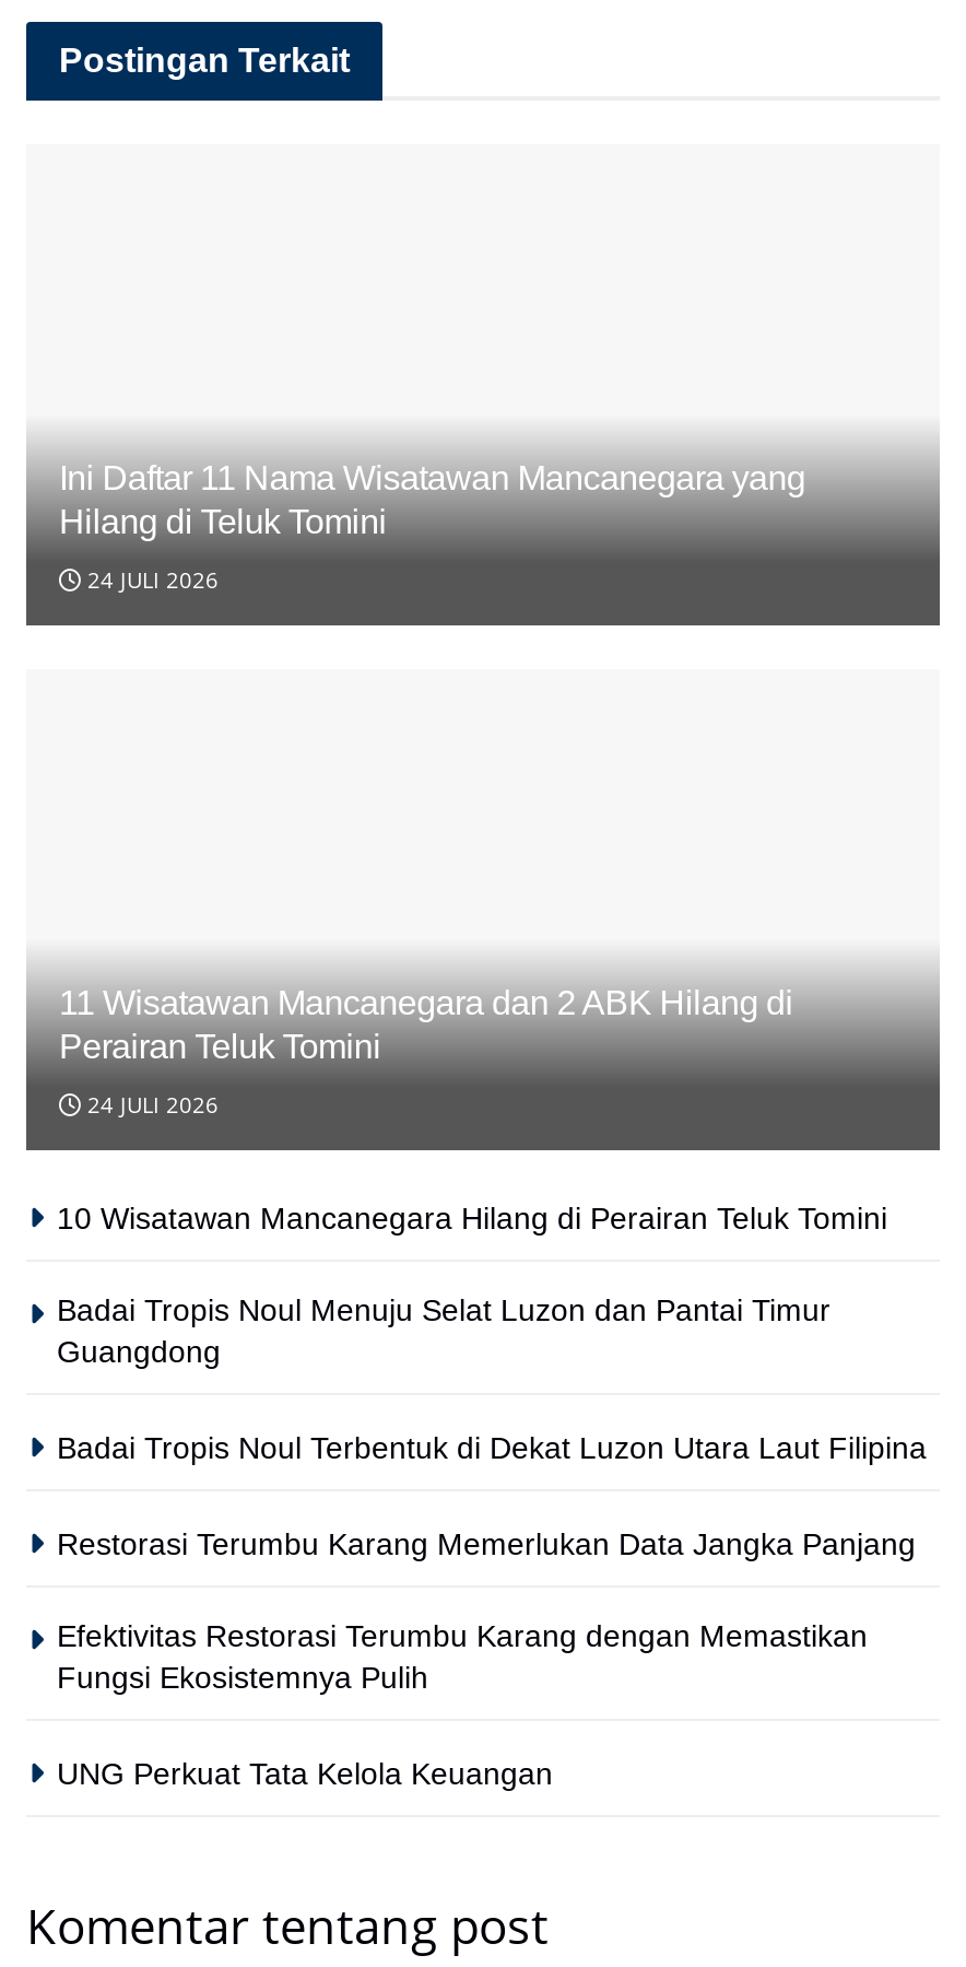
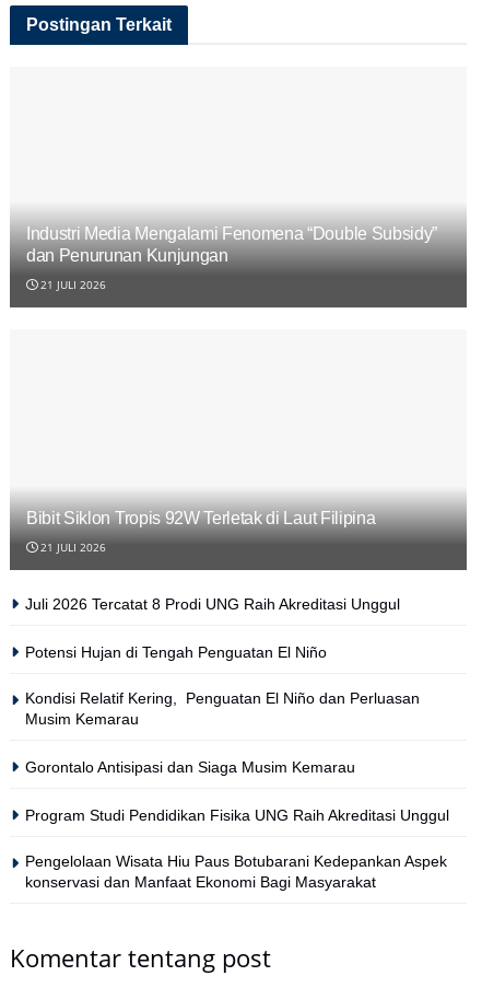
[59,459,806,540] Ini Daftar 11 Nama Wisatawan Mancanegara yang | Hilang di Teluk Tomini -> [26,224,437,265] Industri Media Mengalami Fenomena “Double Subsidy” | dan Penurunan Kunjungan
[81,564,219,595] 24 JULI 2026 -> [37,277,106,292] 21 JULI 2026
[59,984,793,1065] 11 Wisatawan Mancanegara dan 2 ABK Hilang di | Perairan Teluk Tomini -> [26,509,375,527] Bibit Siklon Tropis 92W Terletak di Laut Filipina
[81,1089,219,1119] 24 JULI 2026 -> [37,539,106,555] 21 JULI 2026
[57,1200,887,1235] 10 Wisatawan Mancanegara Hilang di Perairan Teluk Tomini -> [25,595,400,613] Juli 2026 Tercatat 8 Prodi UNG Raih Akreditasi Unggul
[57,1292,830,1369] Badai Tropis Noul Menuju Selat Luzon dan Pantai Timur | Guangdong -> [25,643,327,661] Potensi Hujan di Tengah Penguatan El Niño
[57,1430,927,1465] Badai Tropis Noul Terbentuk di Dekat Luzon Utara Laut Filipina -> [25,689,420,728] Kondisi Relatif Kering, Penguatan El Niño dan Perluasan | Musim Kemarau
[57,1526,916,1561] Restorasi Terumbu Karang Memerlukan Data Jangka Panjang -> [25,758,355,776] Gorontalo Antisipasi dan Siaga Musim Kemarau
[57,1618,868,1695] Efektivitas Restorasi Terumbu Karang dengan Memastikan | Fungsi Ekosistemnya Pulih -> [25,806,449,824] Program Studi Pendidikan Fisika UNG Raih Akreditasi Unggul
[57,1756,553,1791] UNG Perkuat Tata Kelola Keuangan -> [25,852,447,891] Pengelolaan Wisata Hiu Paus Botubarani Kedepankan Aspek | konservasi dan Manfaat Ekonomi Bagi Masyarakat

